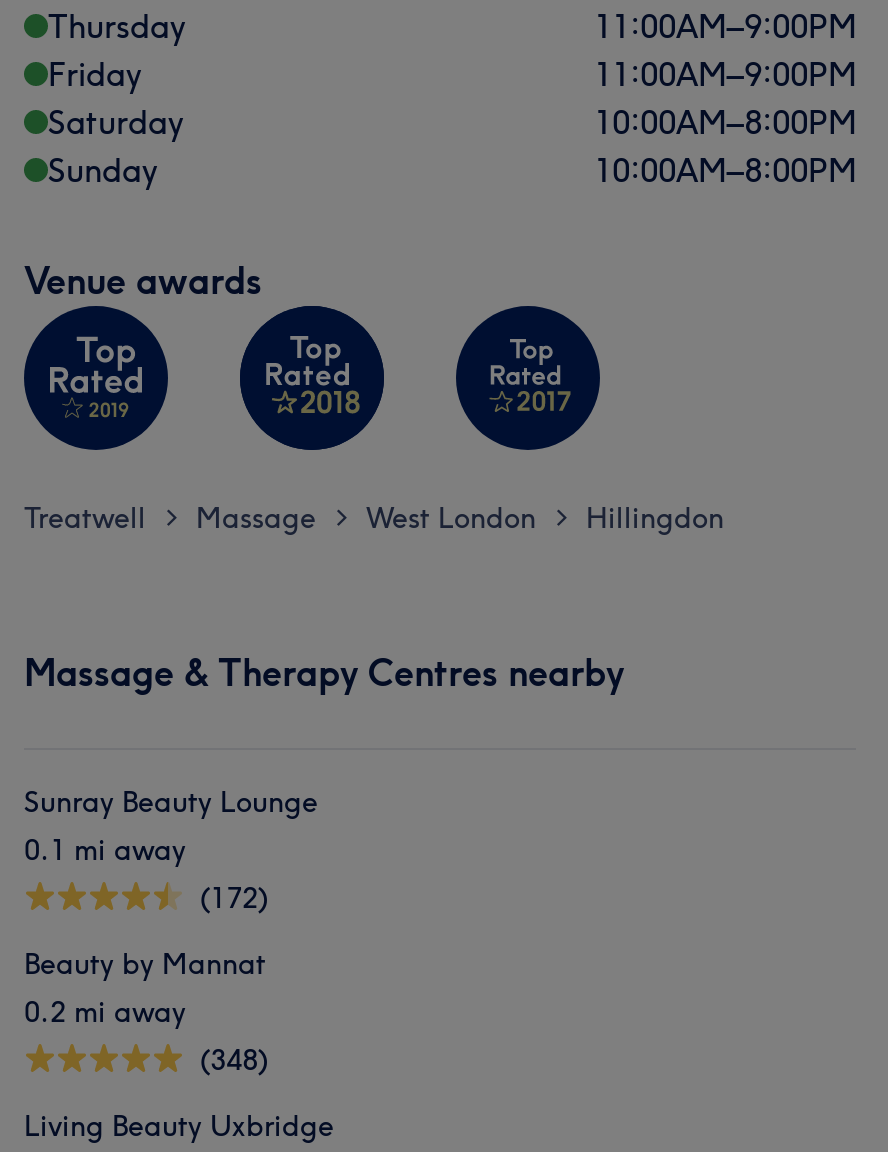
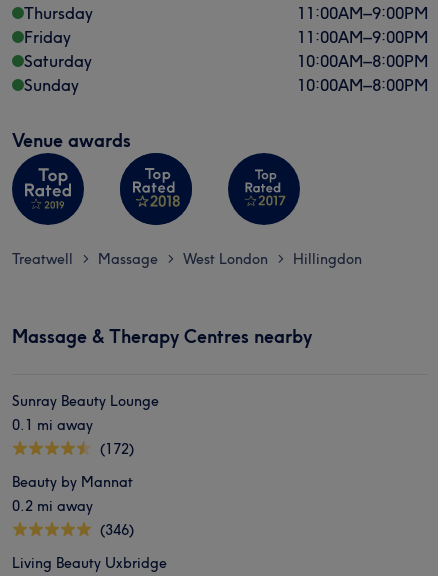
[200,1042,268,1078] (348) -> [100,521,134,539] (346)

